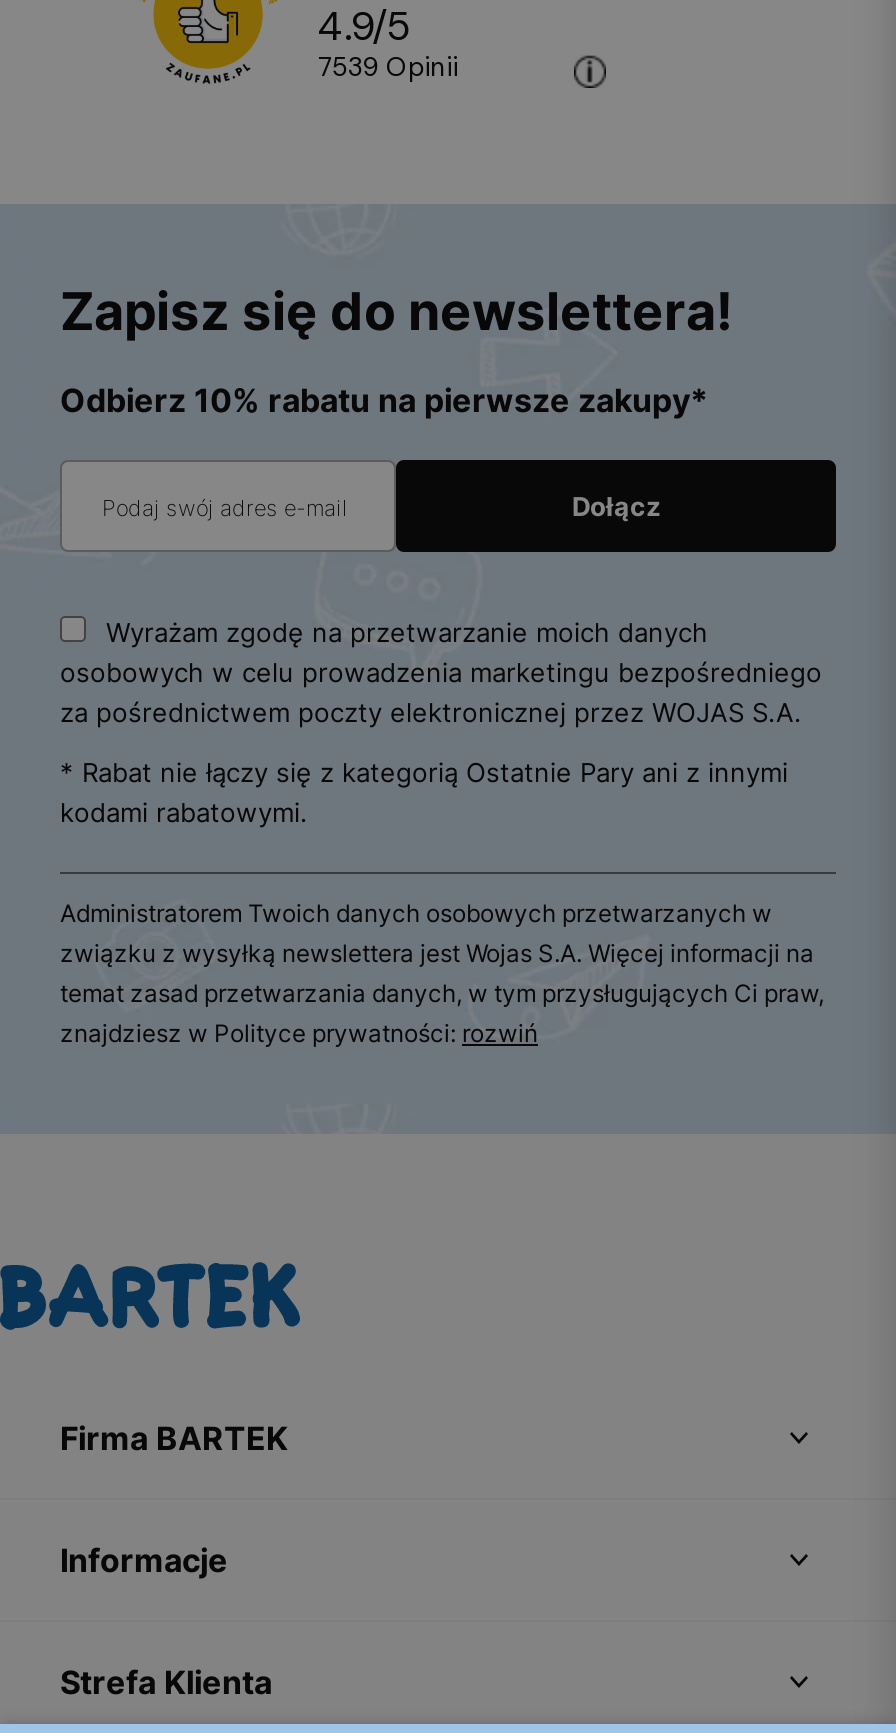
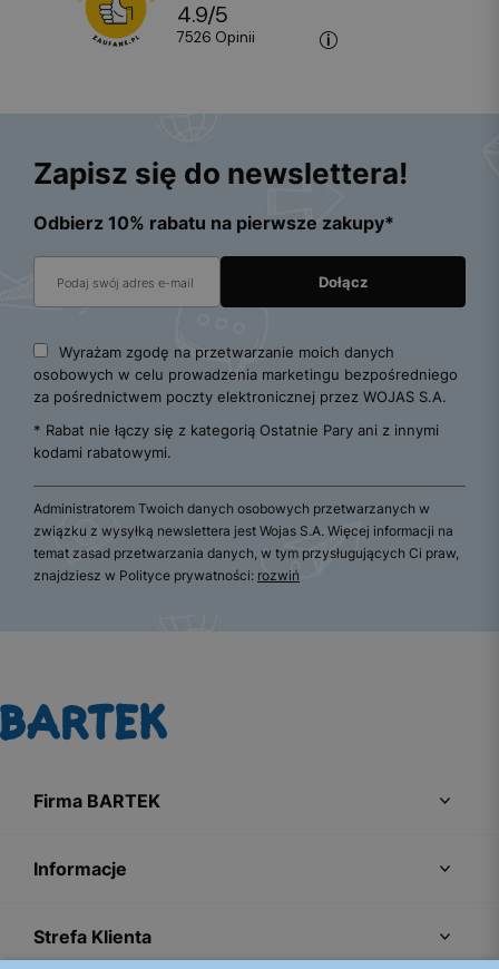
[318,51,458,85] 7539 opinii -> [177,28,255,47] 7526 opinii

